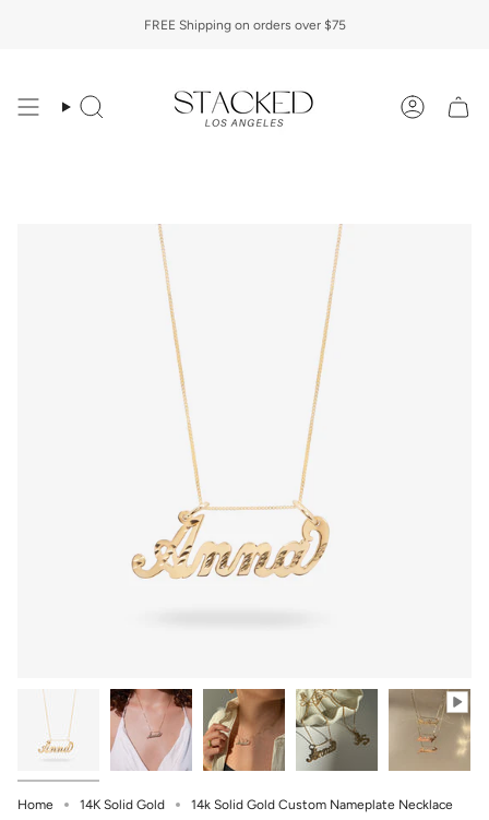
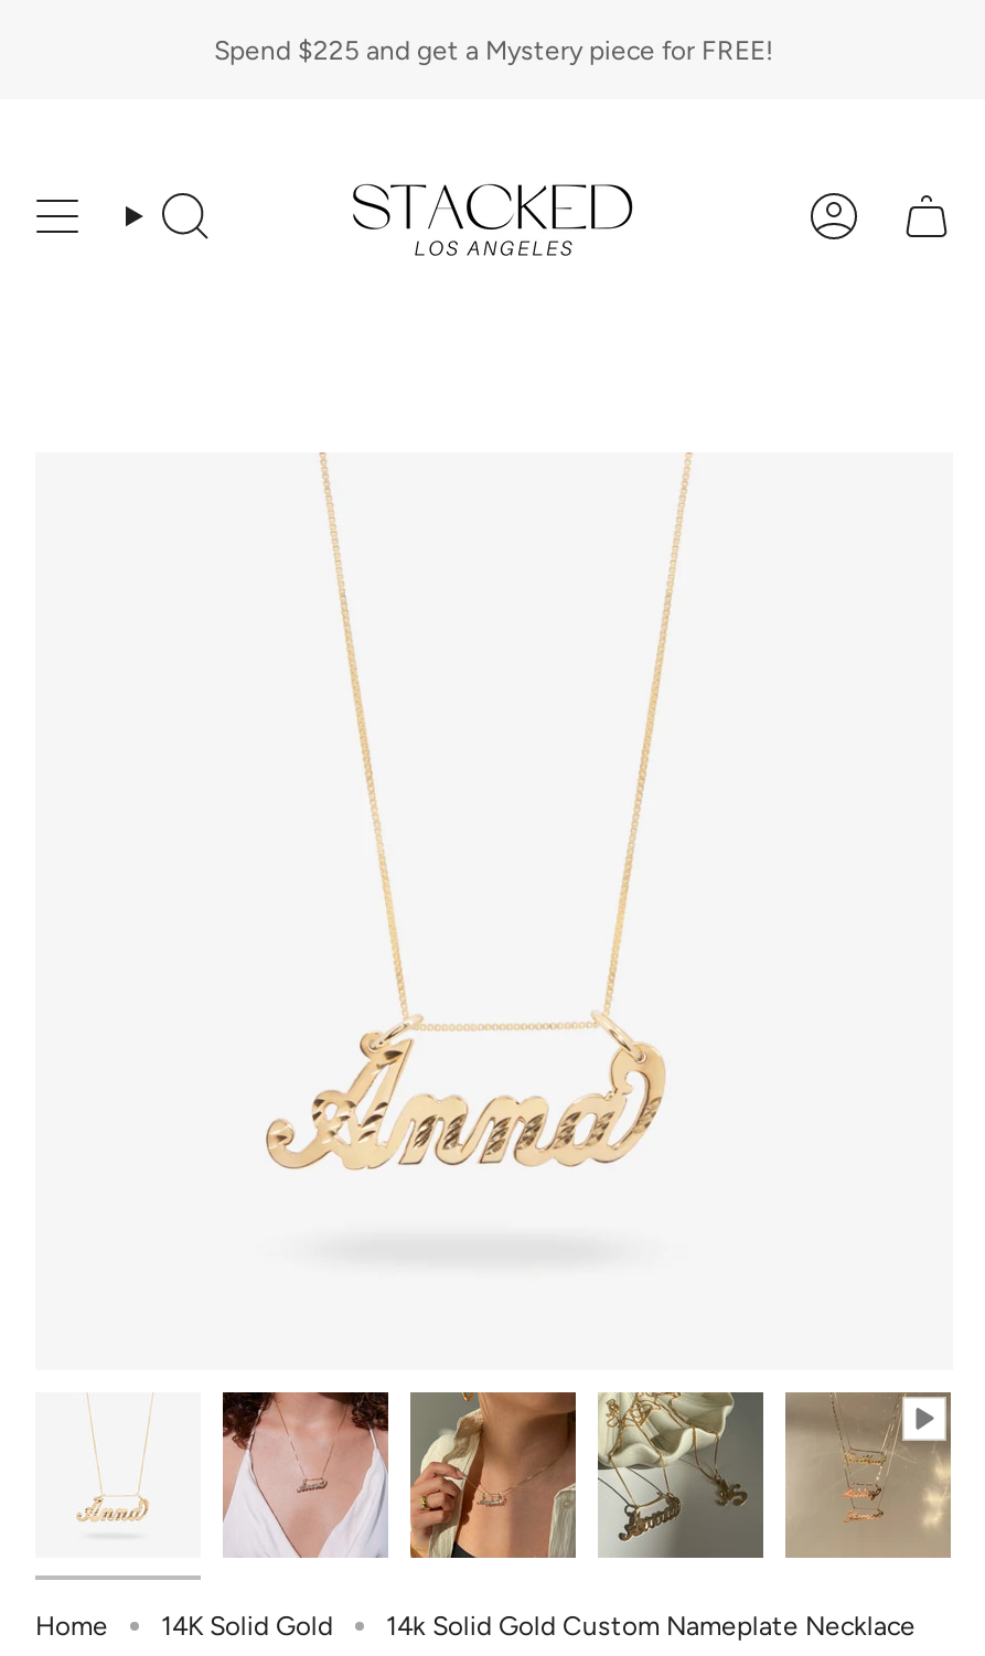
[144,17,345,32] FREE Shipping on orders over $75 -> [214,34,774,65] Spend $225 and get a Mystery piece for FREE!

